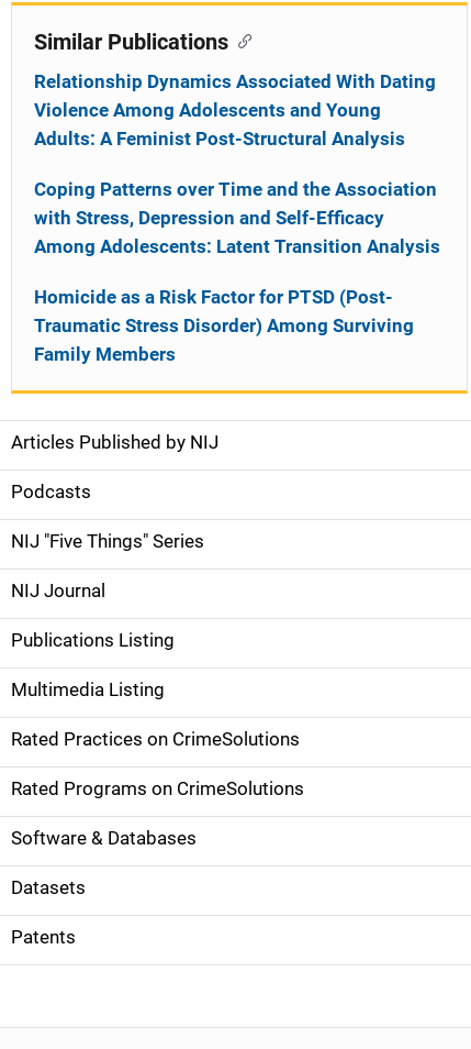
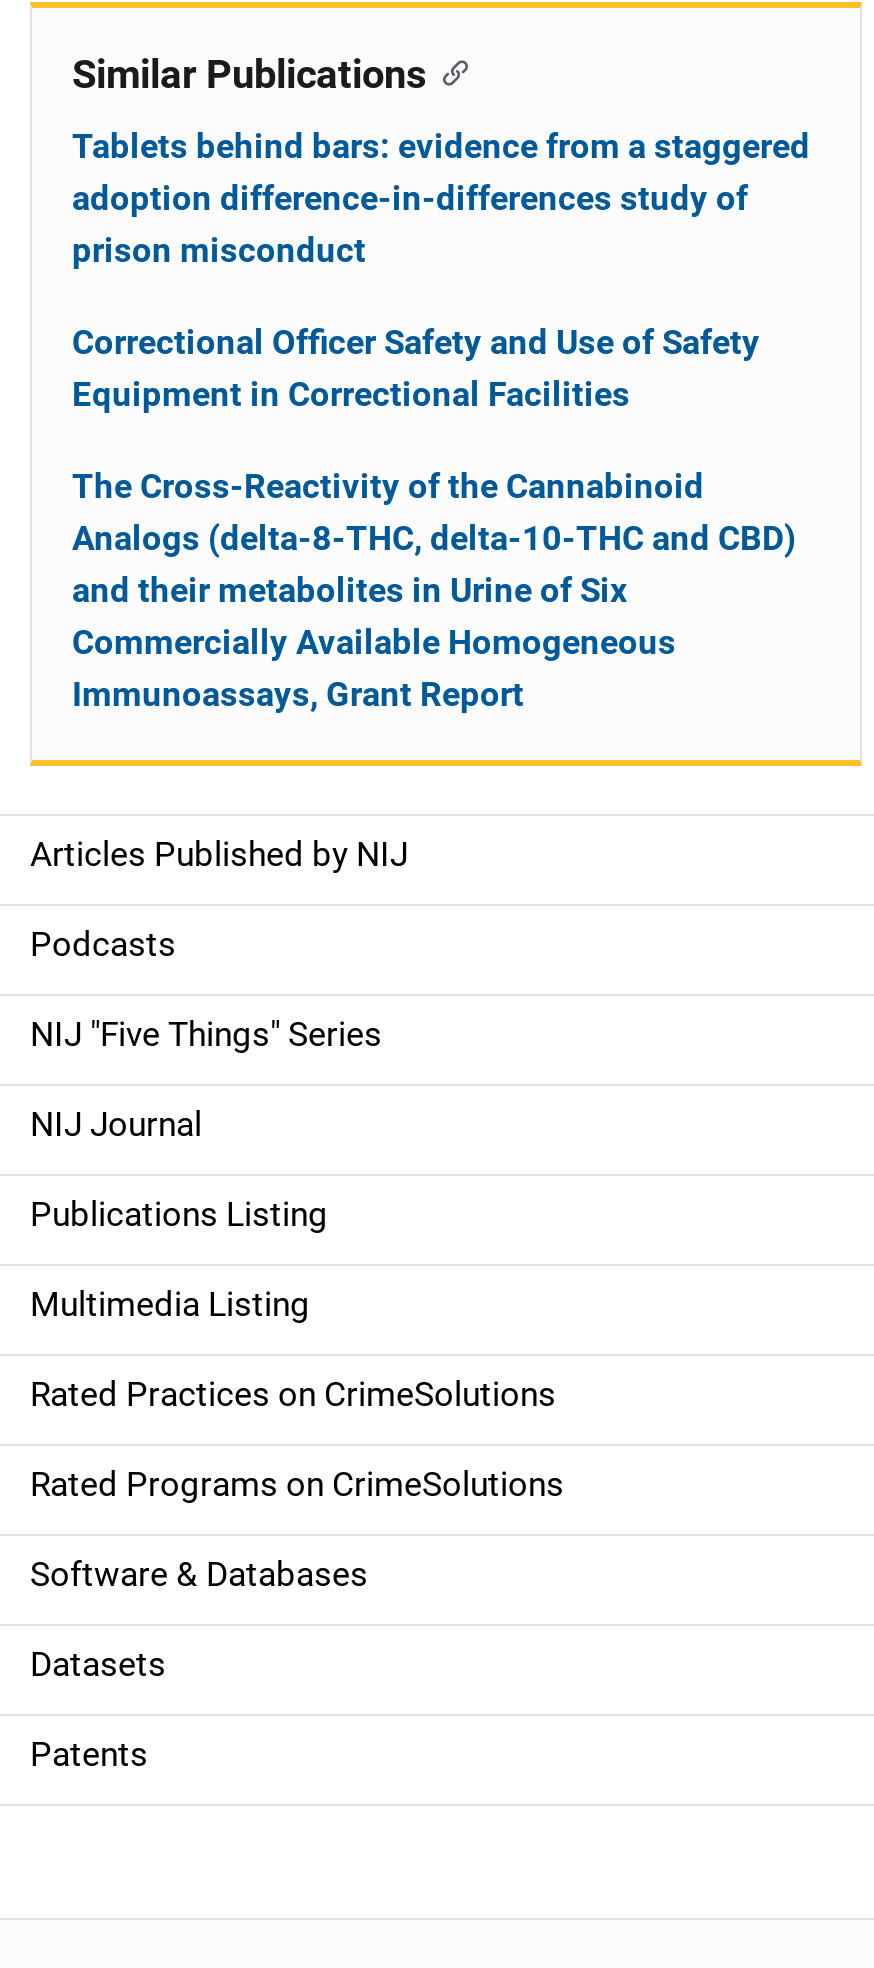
[34,70,436,150] Relationship Dynamics Associated With Dating | Violence Among Adolescents and Young | Adults: A Feminist Post-Structural Analysis -> [72,126,810,270] Tablets behind bars: evidence from a staggered | adoption difference-in-differences study of | prison misconduct
[34,178,440,257] Coping Patterns over Time and the Association | with Stress, Depression and Self-Efficacy | Among Adolescents: Latent Transition Analysis -> [72,322,760,414] Correctional Officer Safety and Use of Safety | Equipment in Correctional Facilities
[34,286,414,365] Homicide as a Risk Factor for PTSD (Post- | Traumatic Stress Disorder) Among Surviving | Family Members -> [72,466,796,714] The Cross-Reactivity of the Cannabinoid | Analogs (delta-8-THC, delta-10-THC and CBD) | and their metabolites in Urine of Six | Commercially Available Homogeneous | Immunoassays, Grant Report

